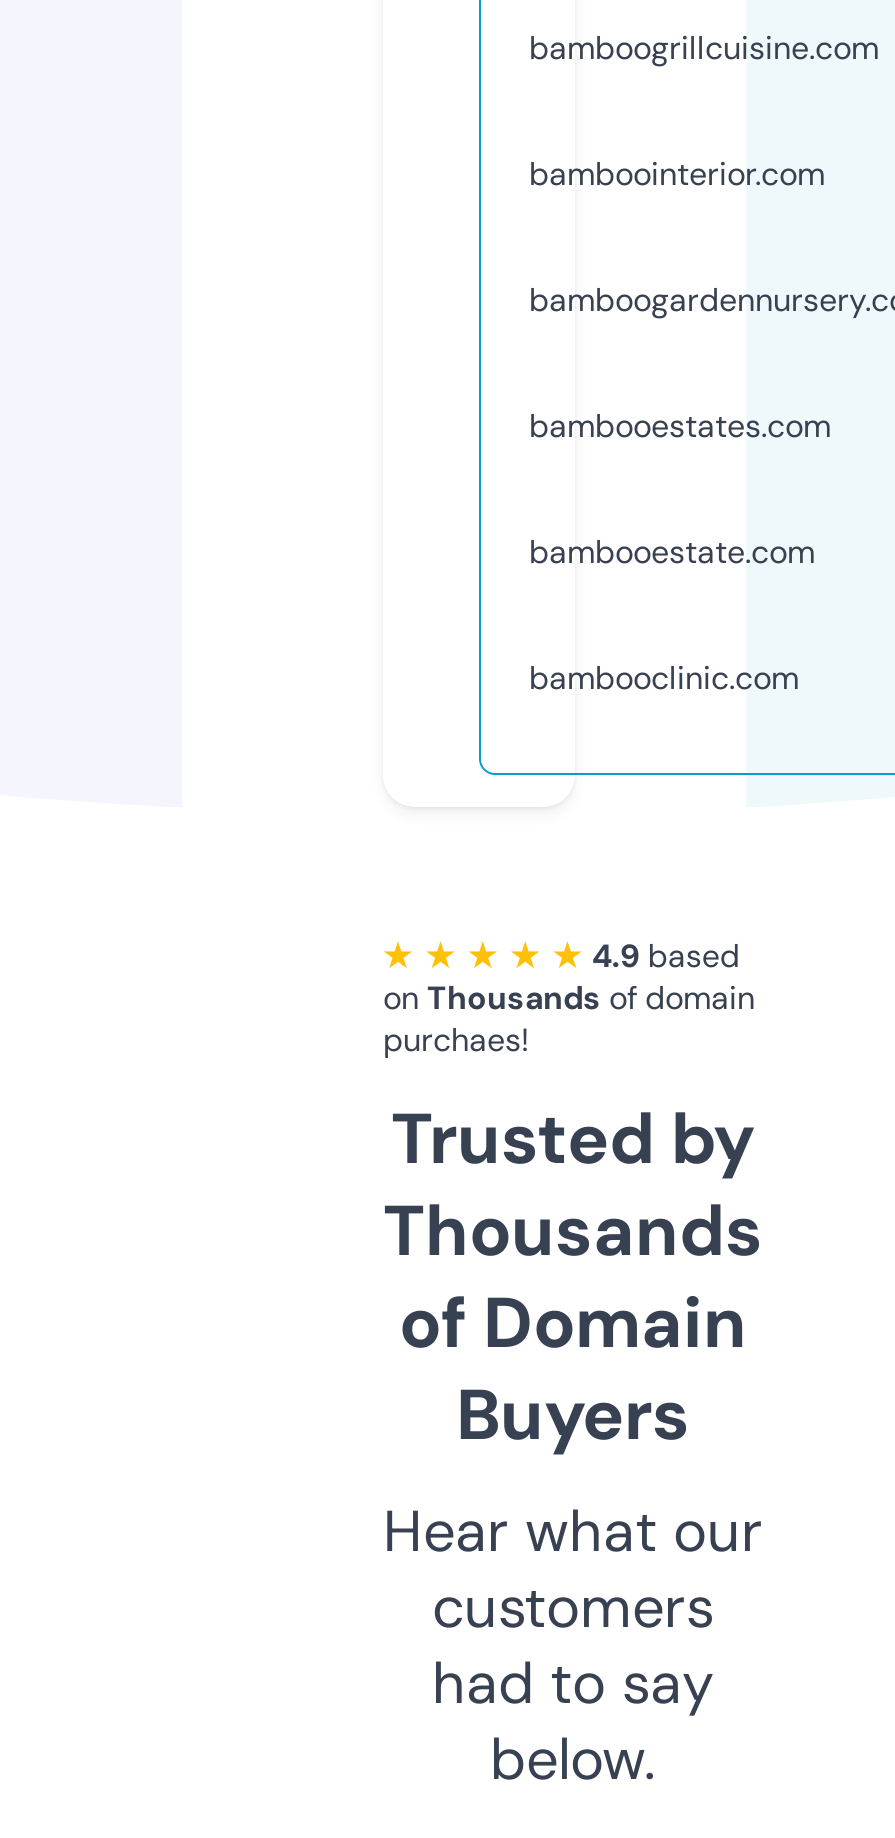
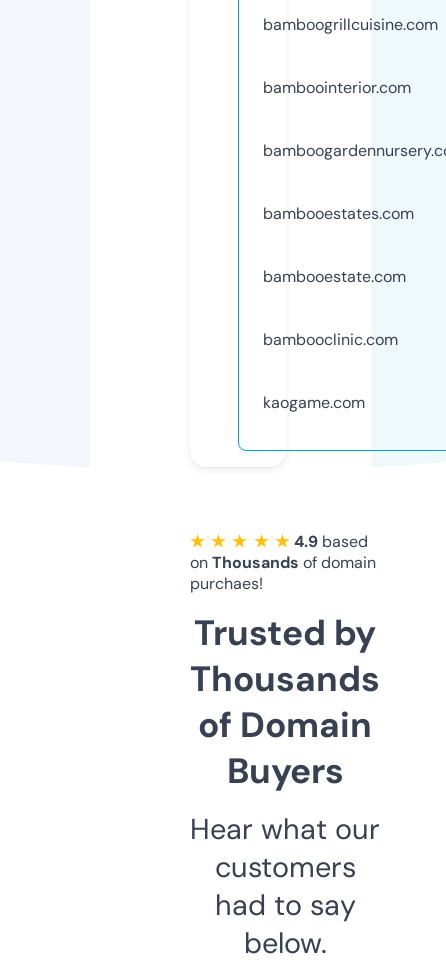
none -> [263,392,365,413] kaogame.com

